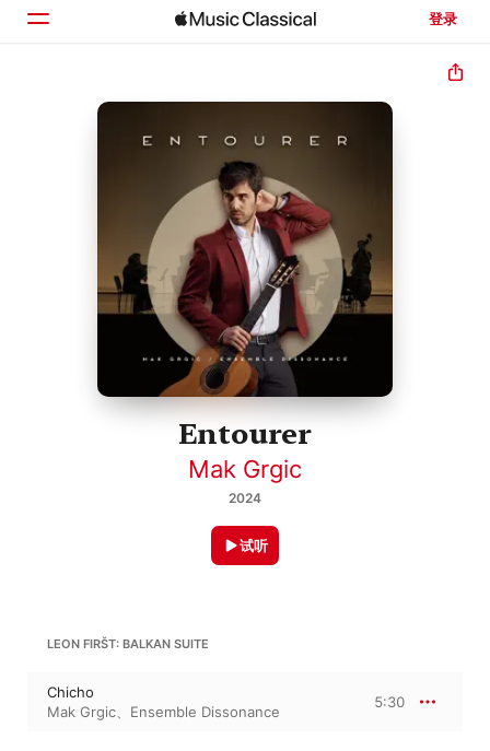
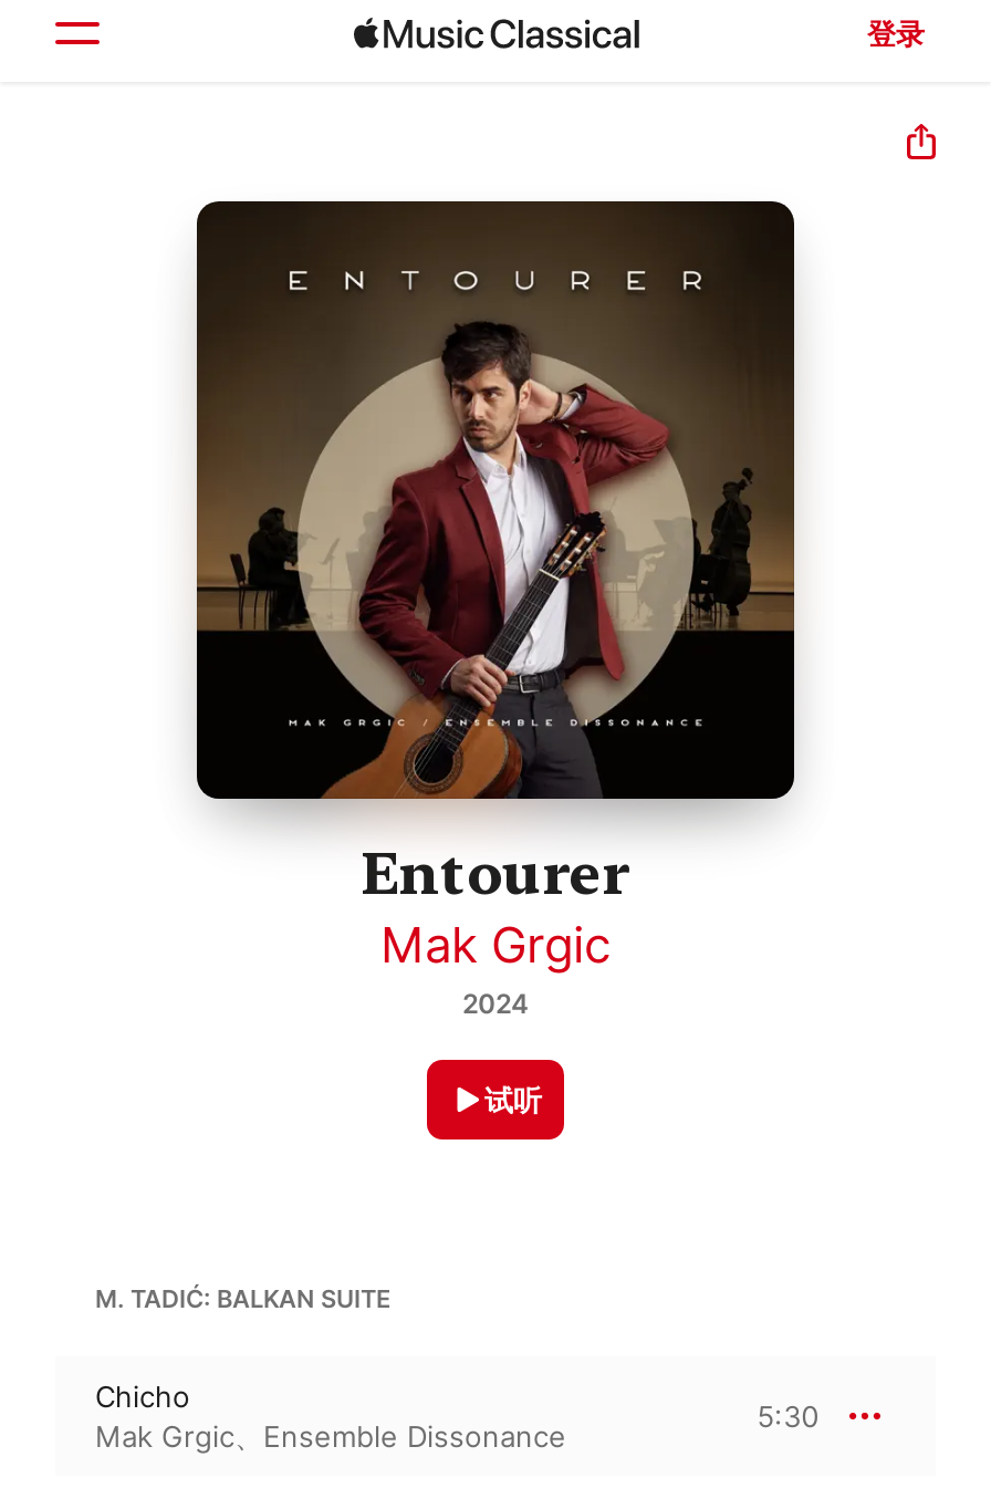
[47,637,209,652] LEON FIRŠT: BALKAN SUITE -> [95,1284,392,1315] M. TADIĆ: BALKAN SUITE

